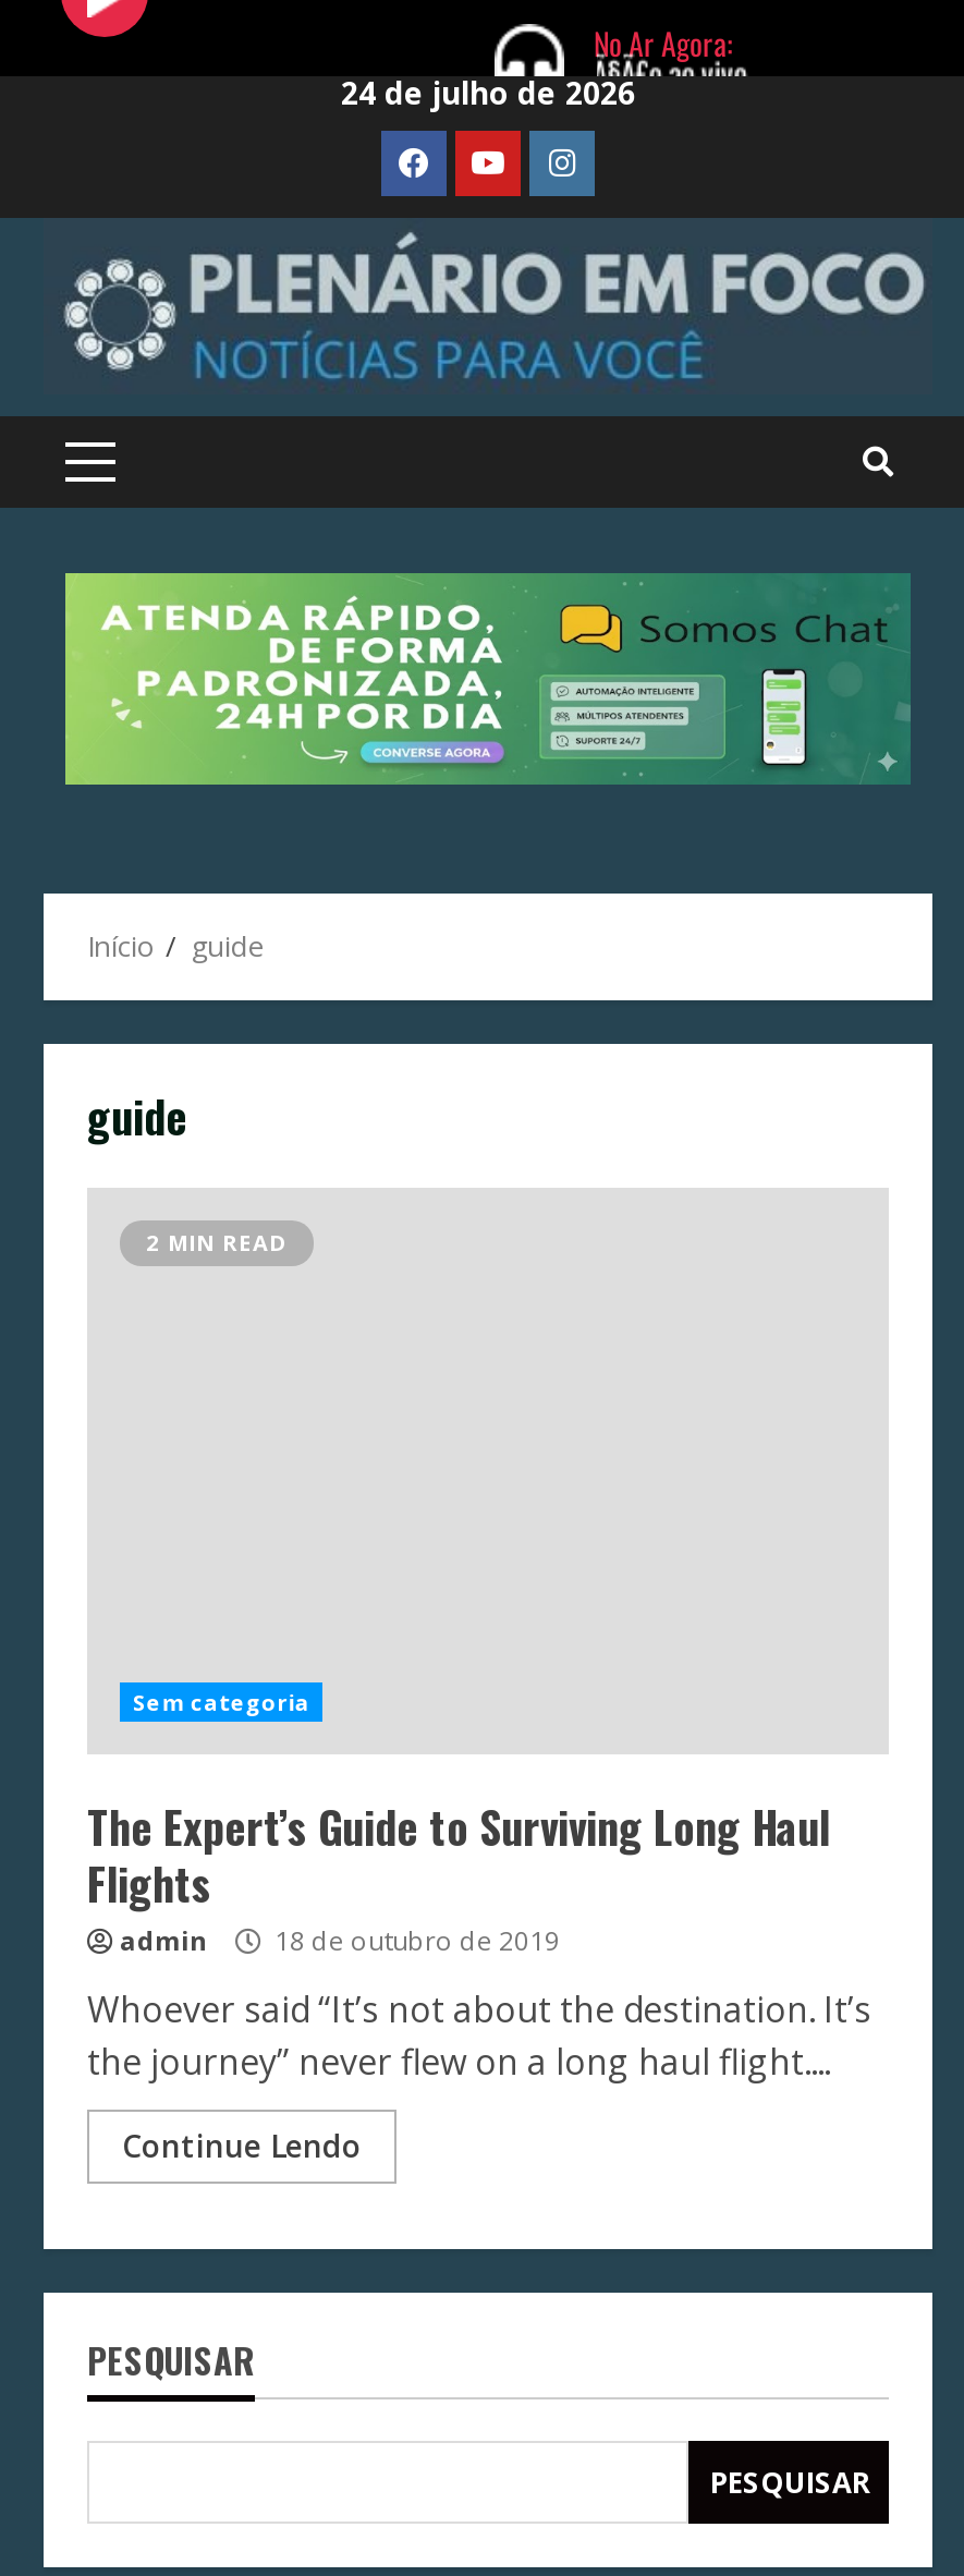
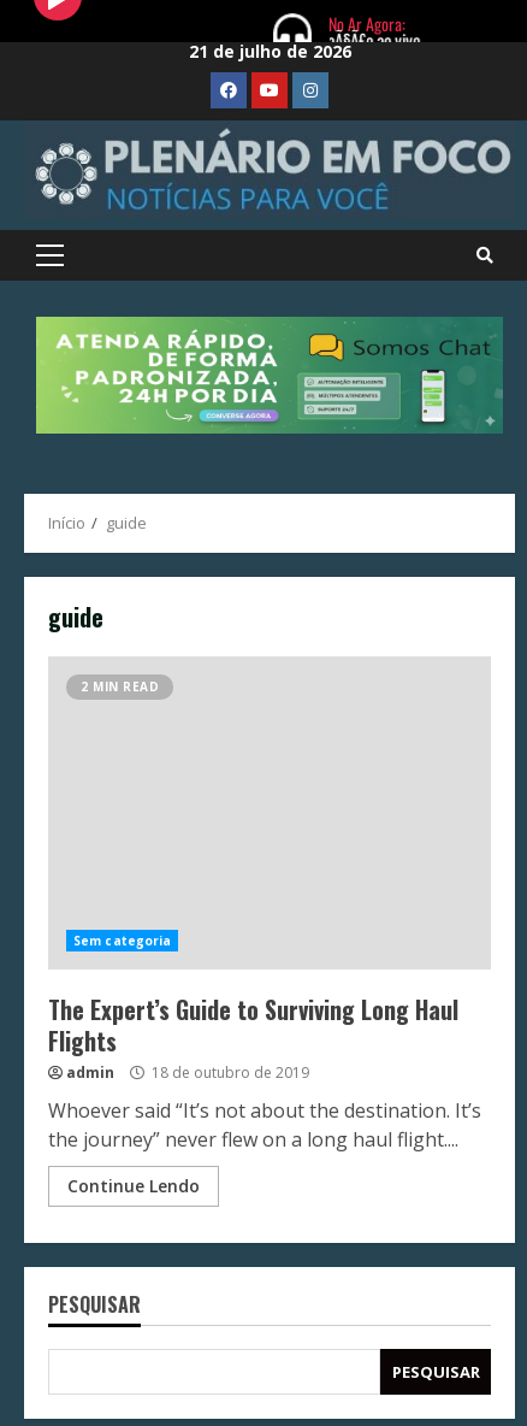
[341,72,635,113] 24 de julho de 2026 -> [188,40,351,63] 21 de julho de 2026

